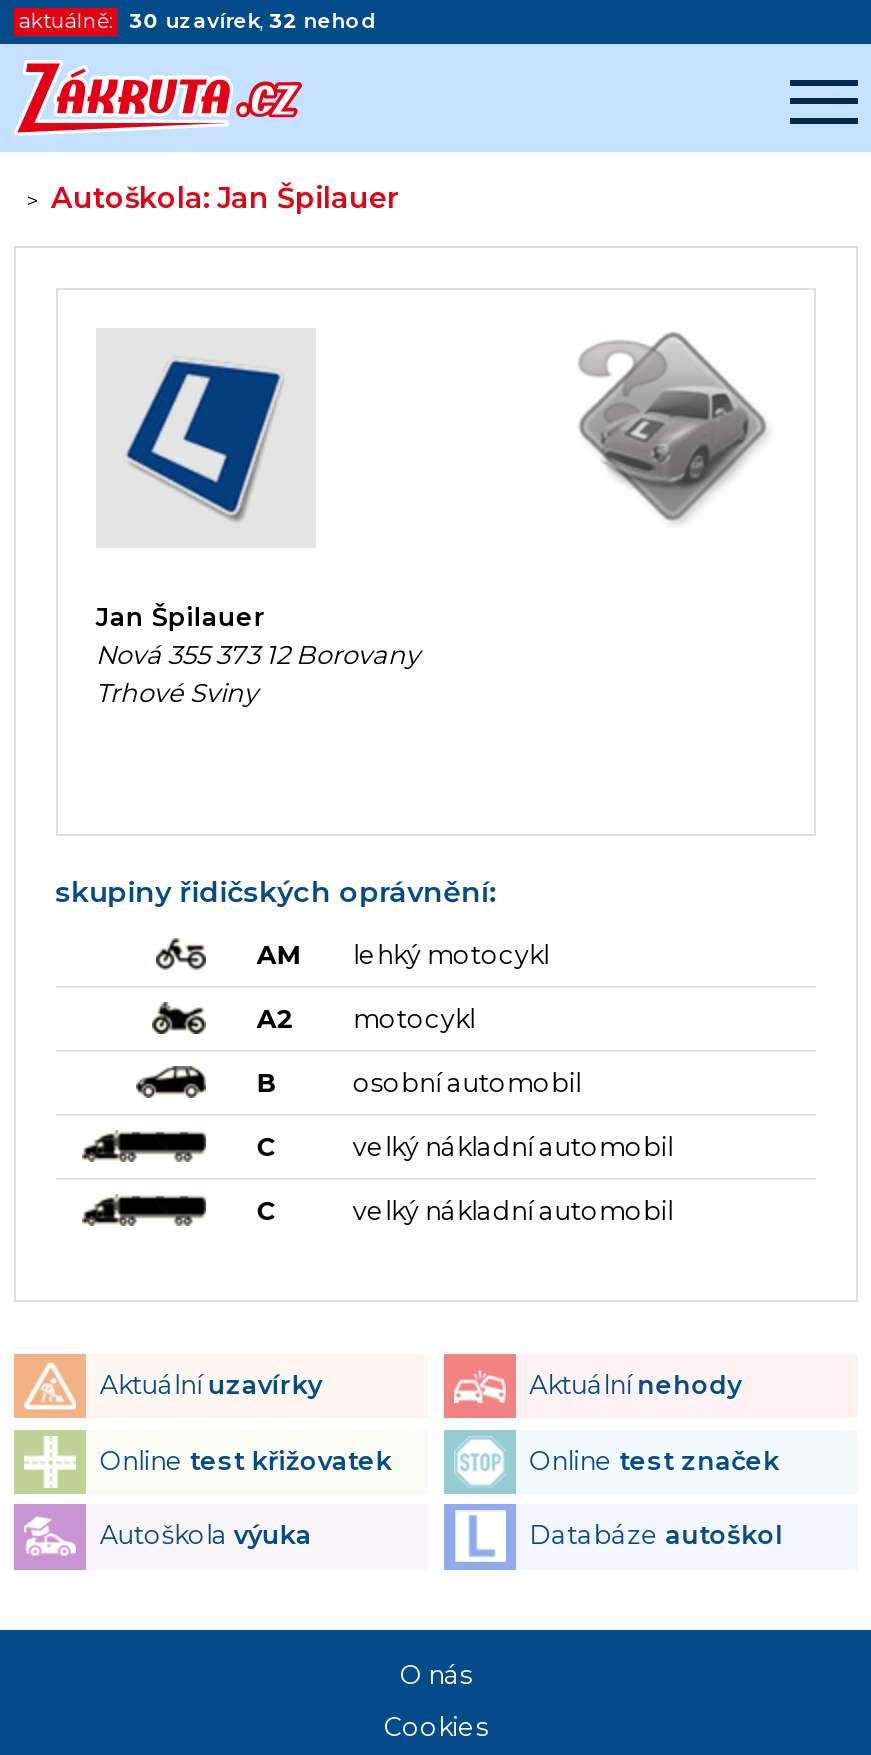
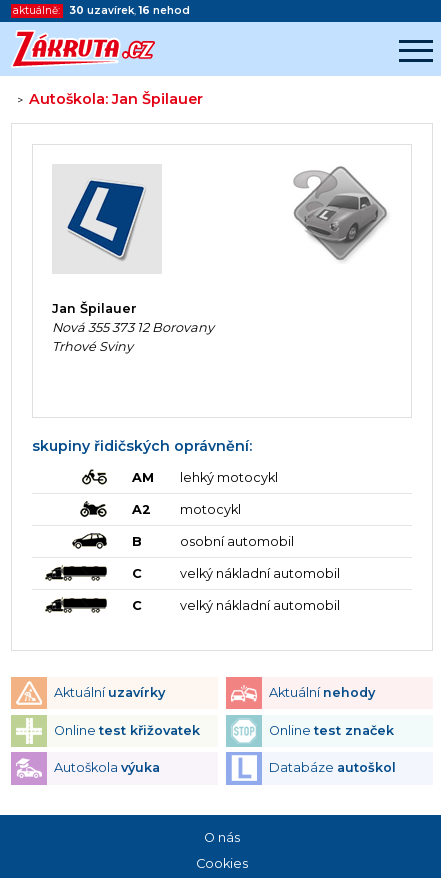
[129,8,377,34] 30 uzavírek, 32 nehod -> [69,4,190,17] 30 uzavírek, 16 nehod

